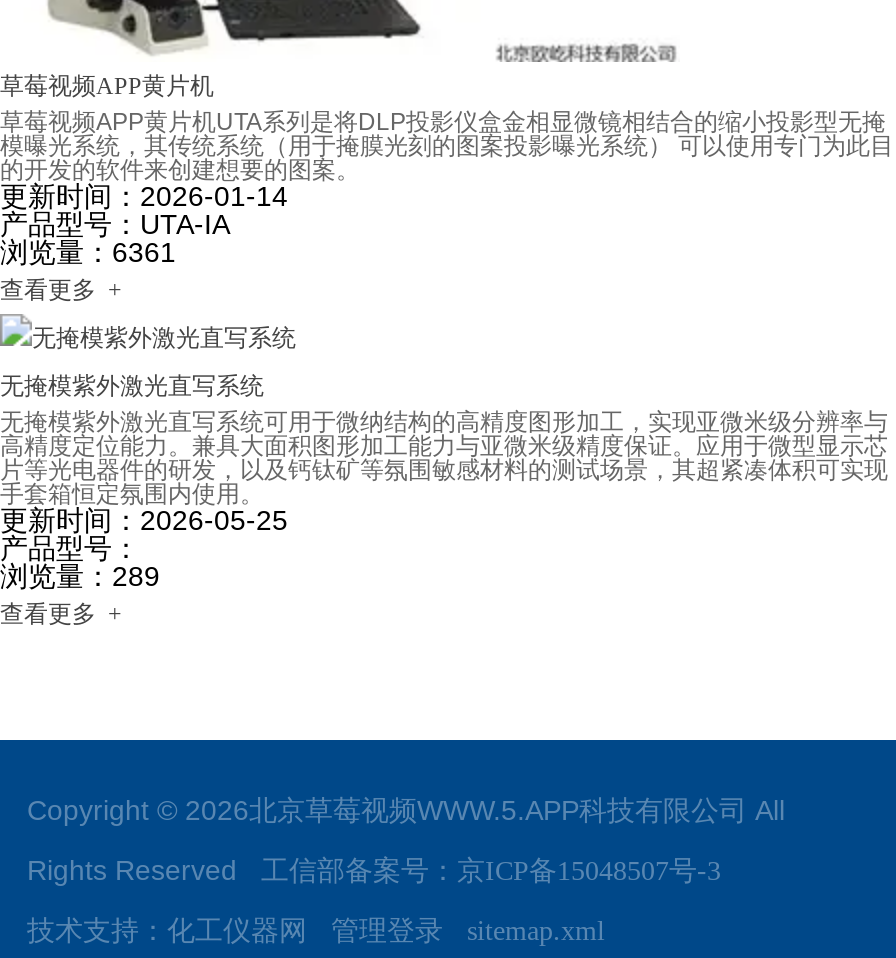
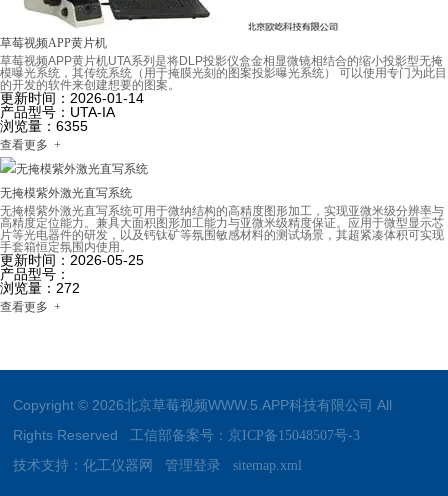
[0,236,176,268] 浏览量：6361 -> [0,118,88,134] 浏览量：6355
[0,560,160,592] 浏览量：289 -> [0,280,80,296] 浏览量：272

